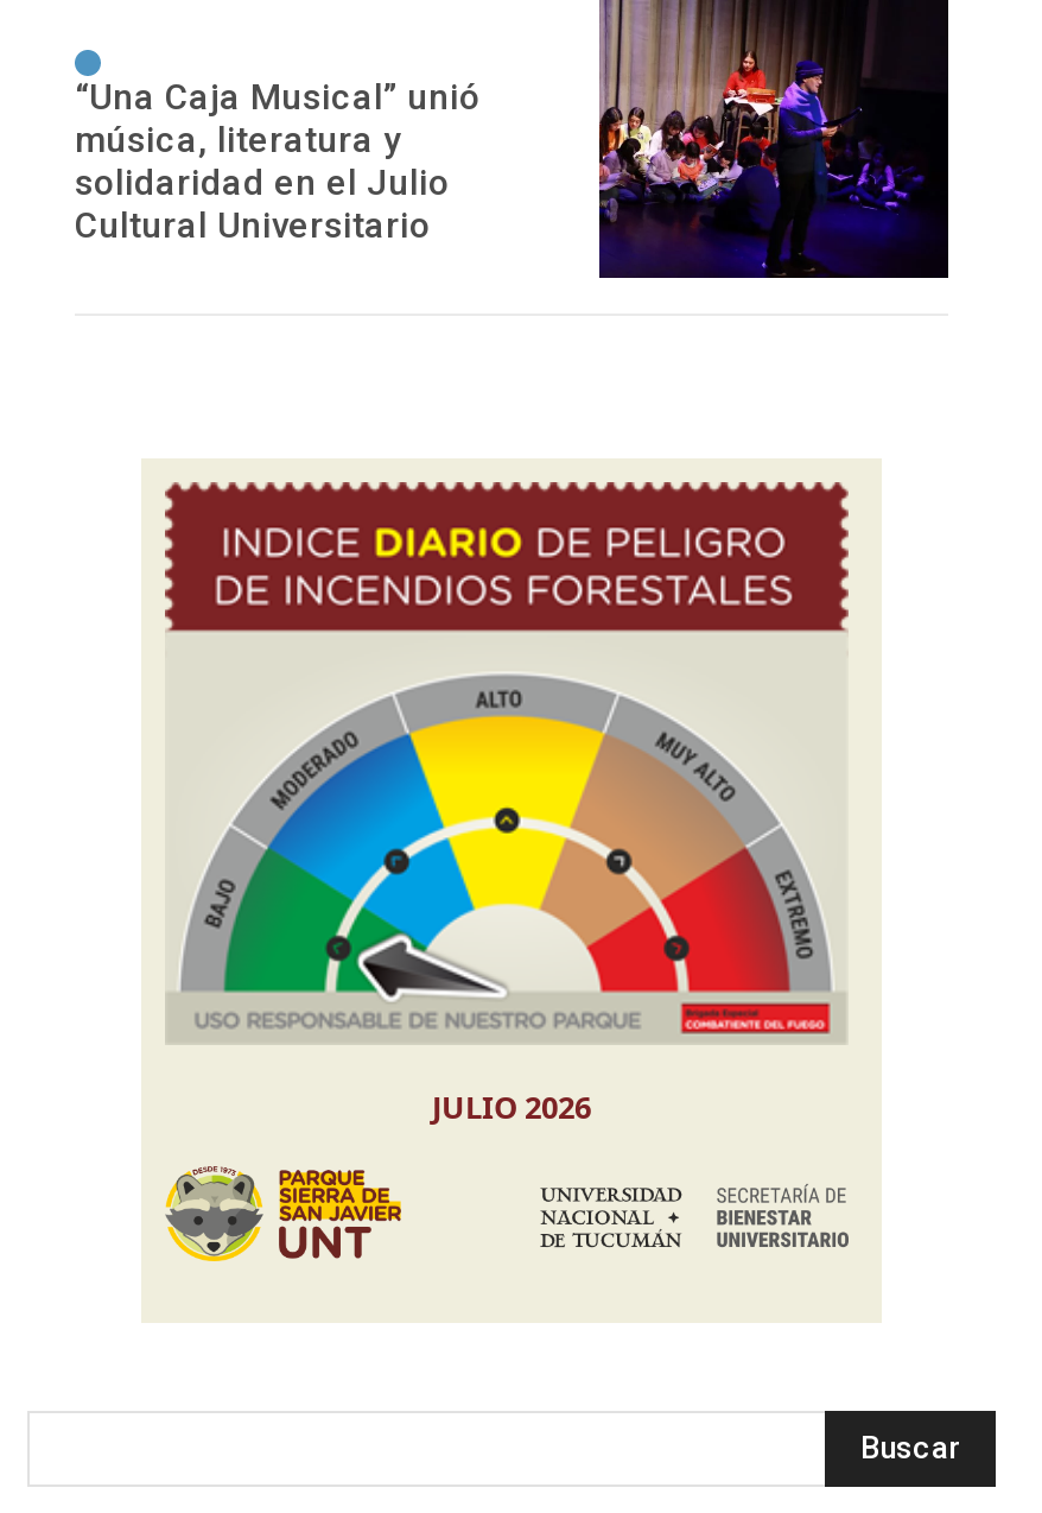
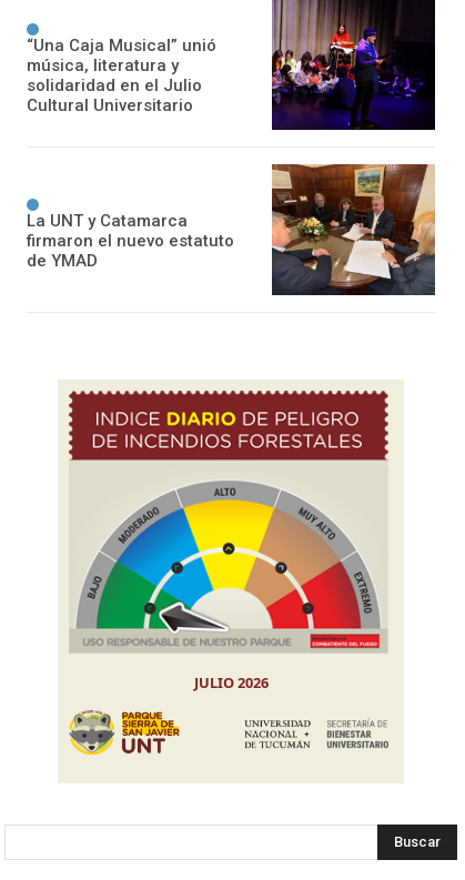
none -> [27,163,436,295] [image] | La UNT y Catamarca | firmaron el nuevo estatuto | de YMAD

